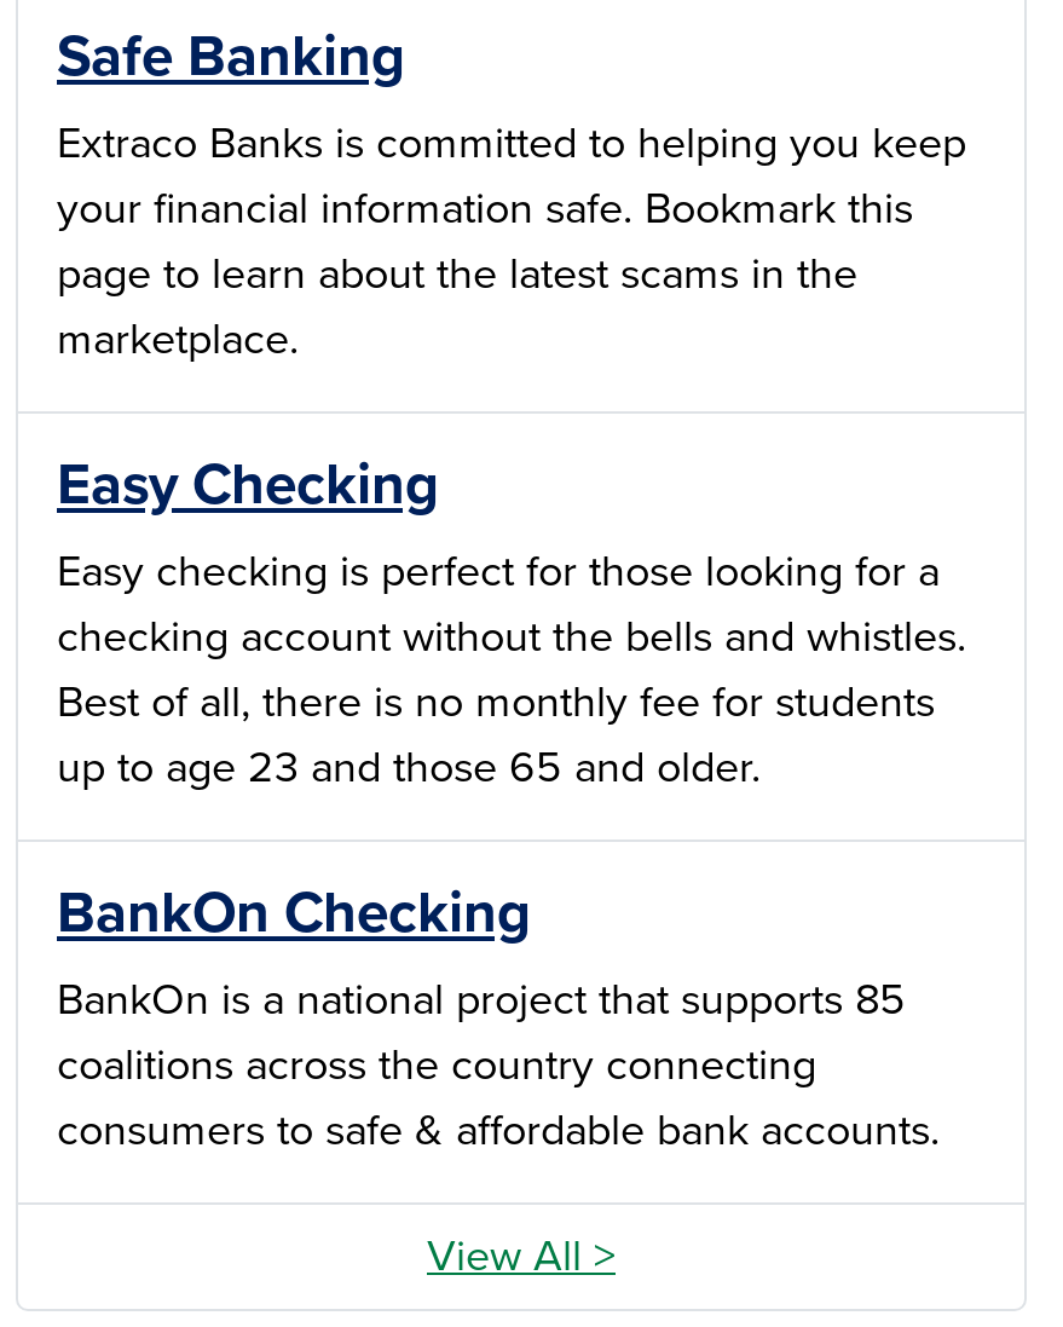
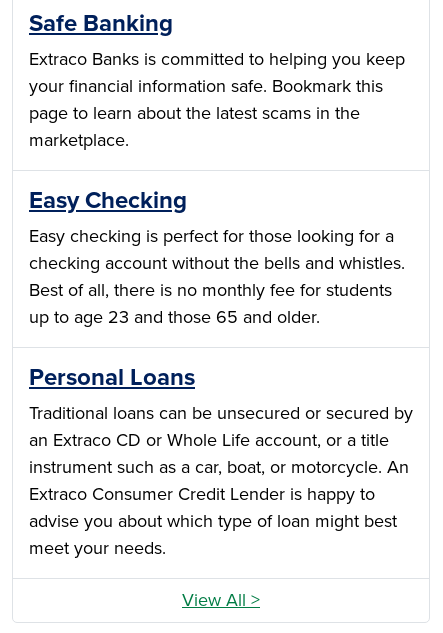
[57,878,940,1157] BankOn Checking | BankOn is a national project that supports 85 | coalitions across the country connecting | consumers to safe & affordable bank accounts. -> [29,363,413,559] Personal Loans | Traditional loans can be unsecured or secured by | an Extraco CD or Whole Life account, or a title | instrument such as a car, boat, or motorcycle. An | Extraco Consumer Credit Lender is happy to | advise you about which type of loan might best | meet your needs.

